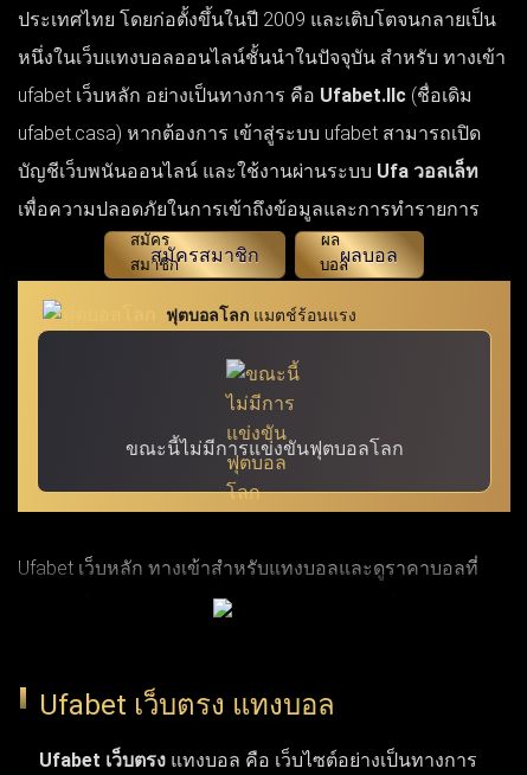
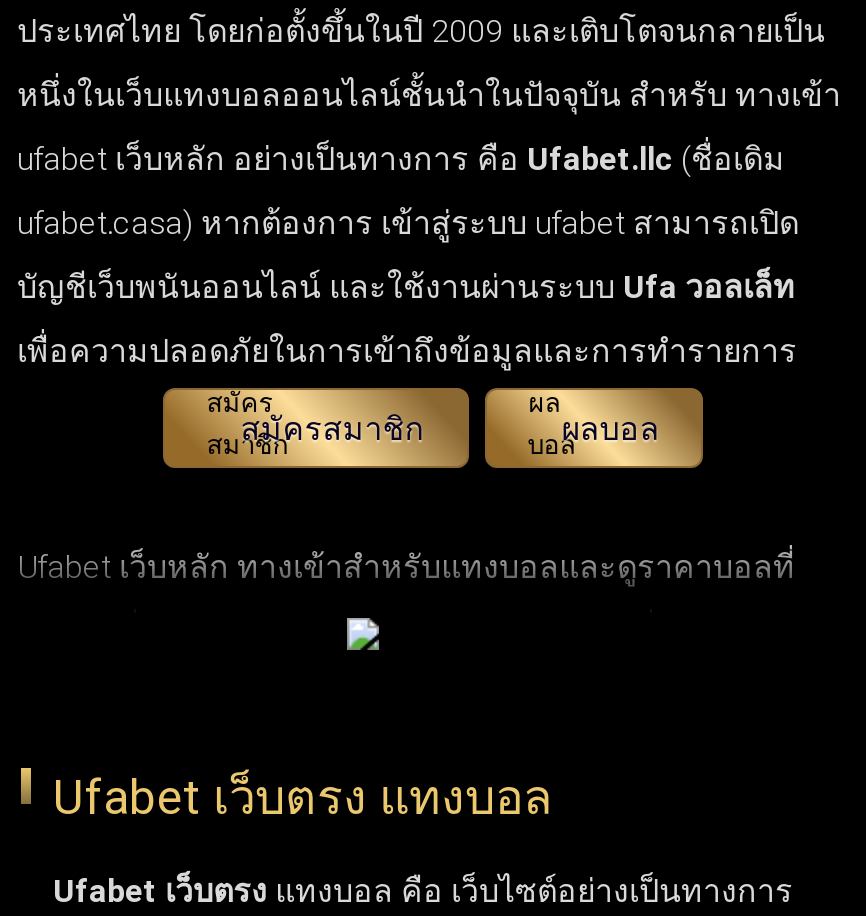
[17,280,512,513] [image] | ฟุตบอลโลก แมตช์ร้อนแรง -> none
[125,437,403,460] ขณะนี้ไม่มีการแข่งขันฟุตบอลโลก -> none

